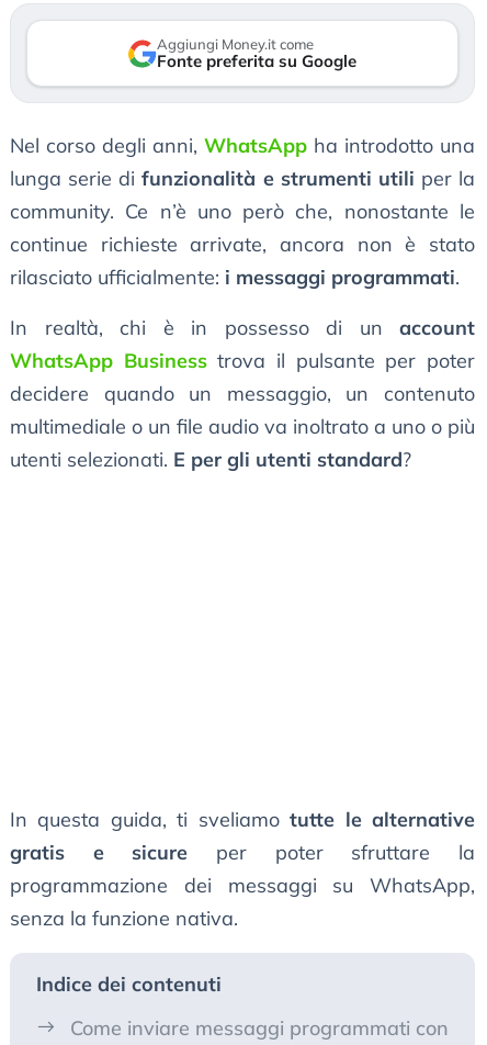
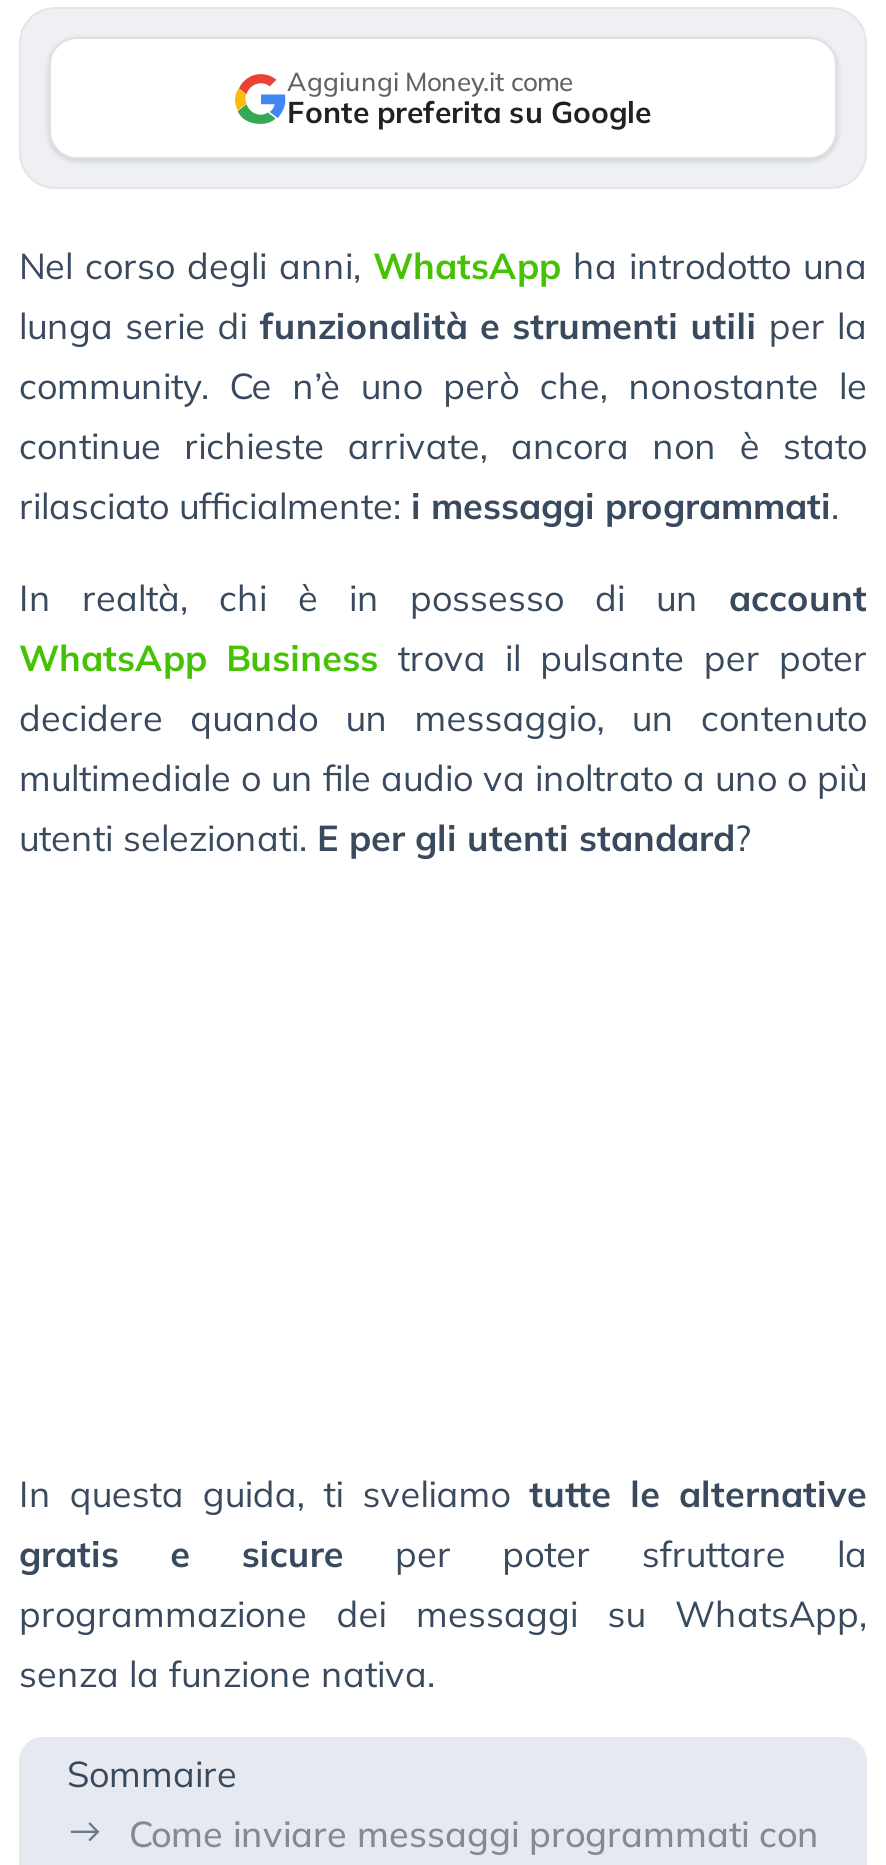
[36,972,222,997] Indice dei contenuti -> [67,1751,237,1797] Sommaire

